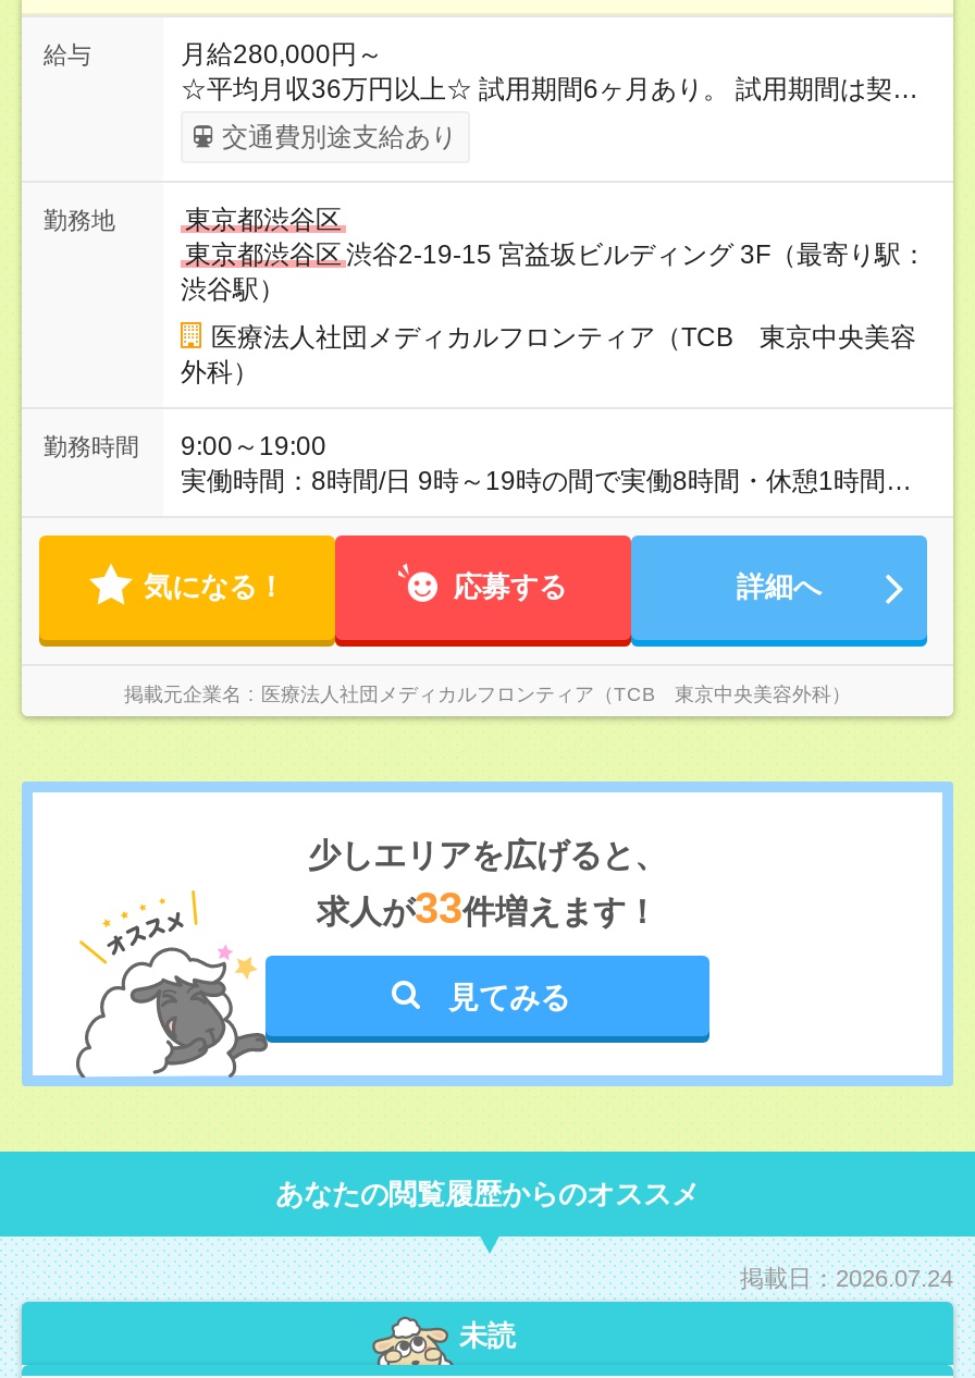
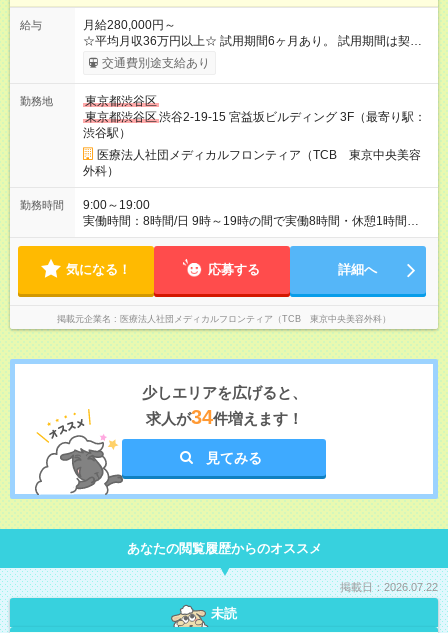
[317,884,658,932] 求人が33件増えます！ -> [145,406,302,428] 求人が34件増えます！
[740,1265,953,1291] 掲載日：2026.07.24 -> [340,581,438,593] 掲載日：2026.07.22

